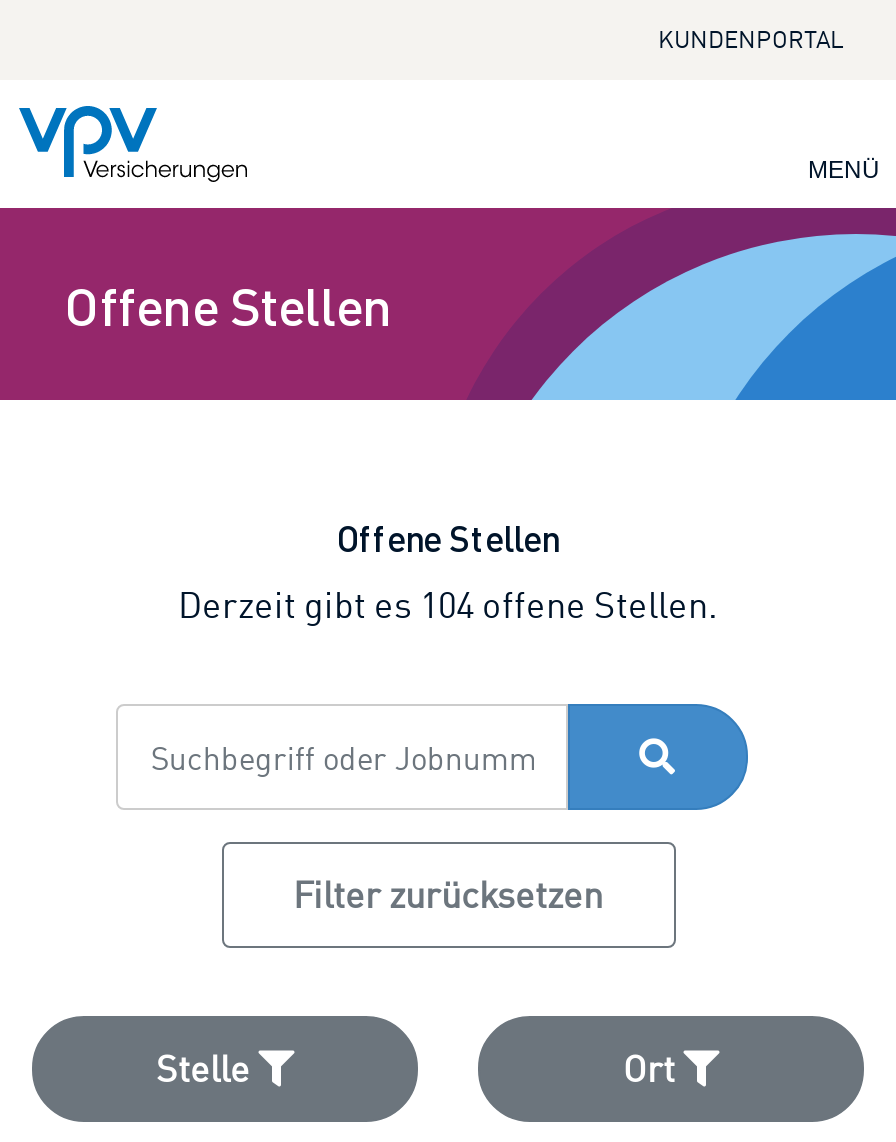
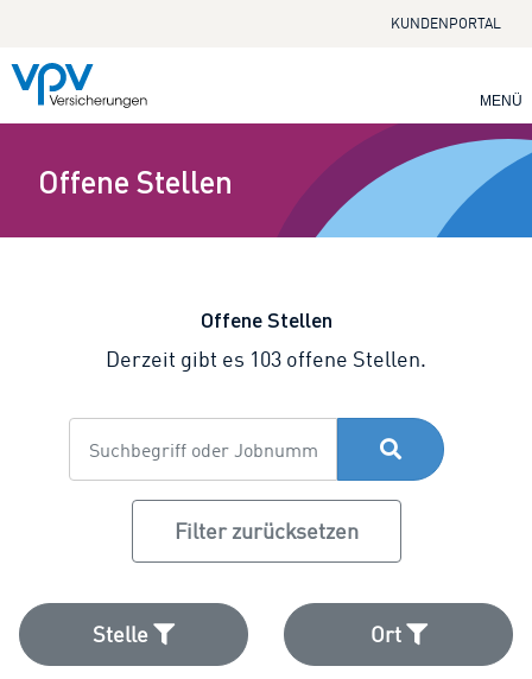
[178,582,718,626] Derzeit gibt es 104 offene Stellen. -> [106,345,426,372] Derzeit gibt es 103 offene Stellen.

